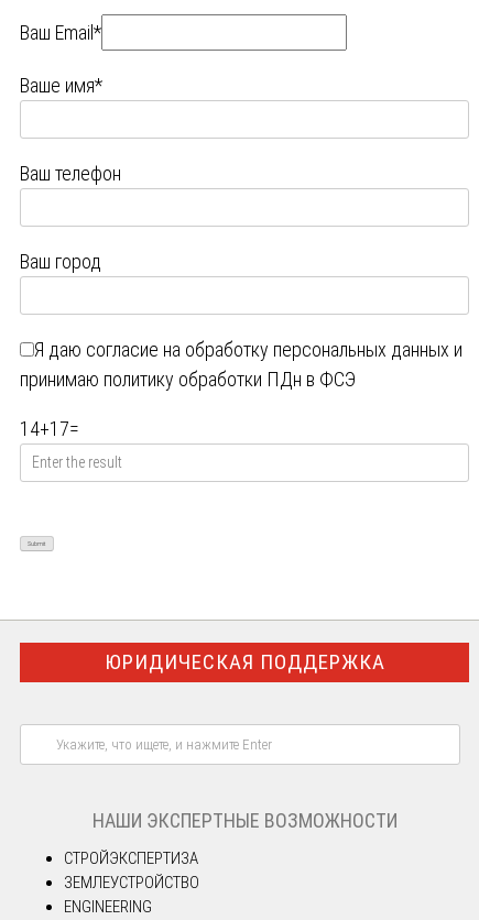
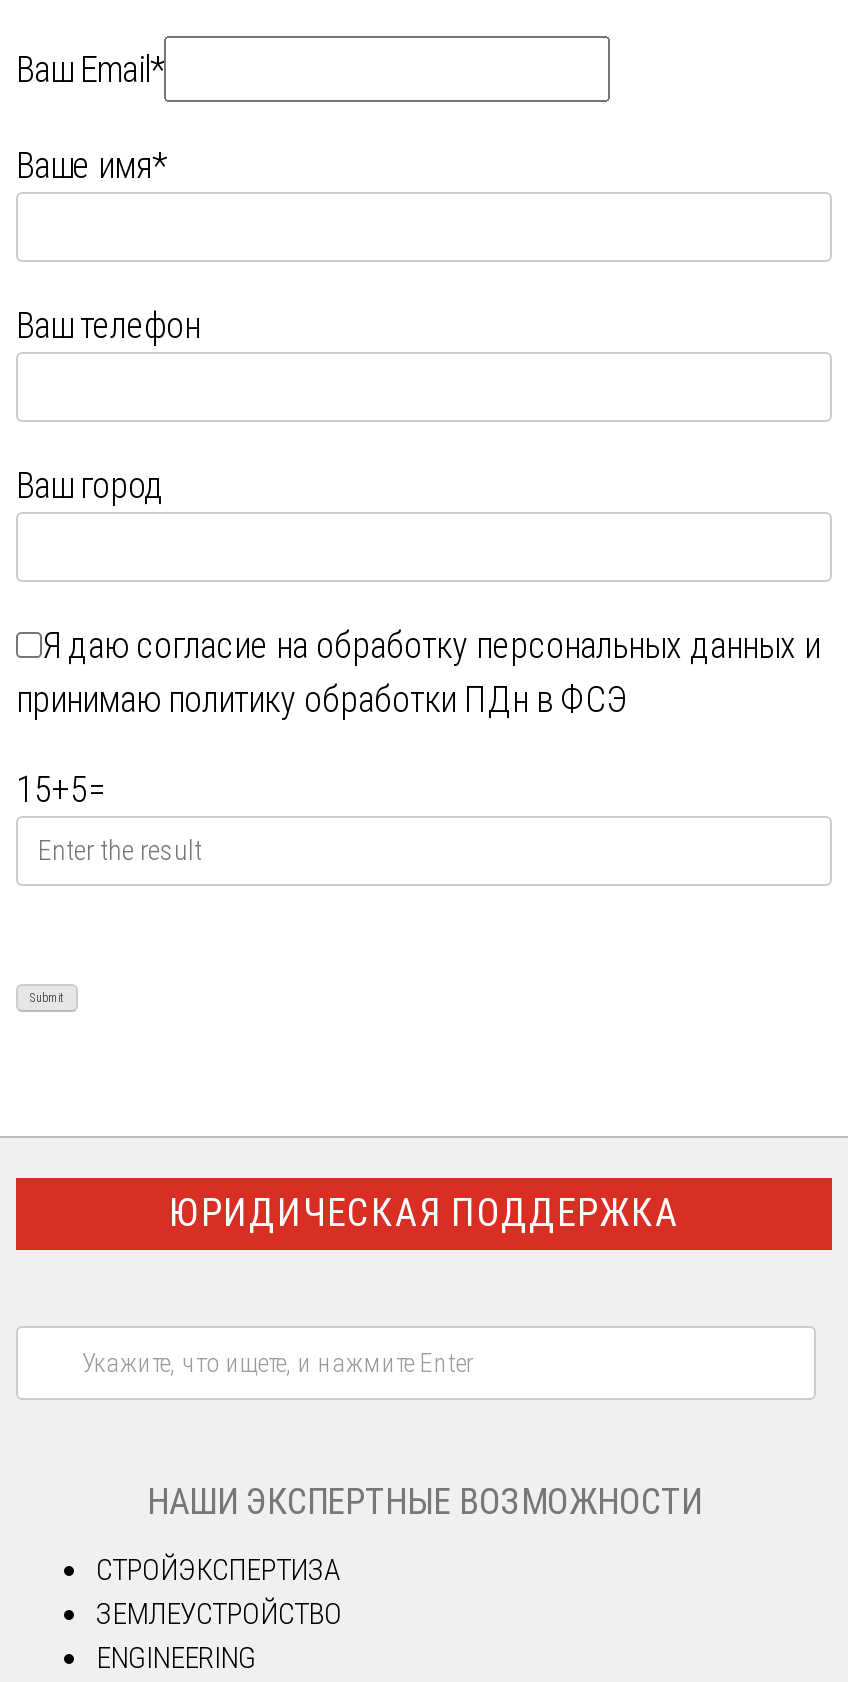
[20,418,79,441] 14+17= -> [16,769,106,811] 15+5=

